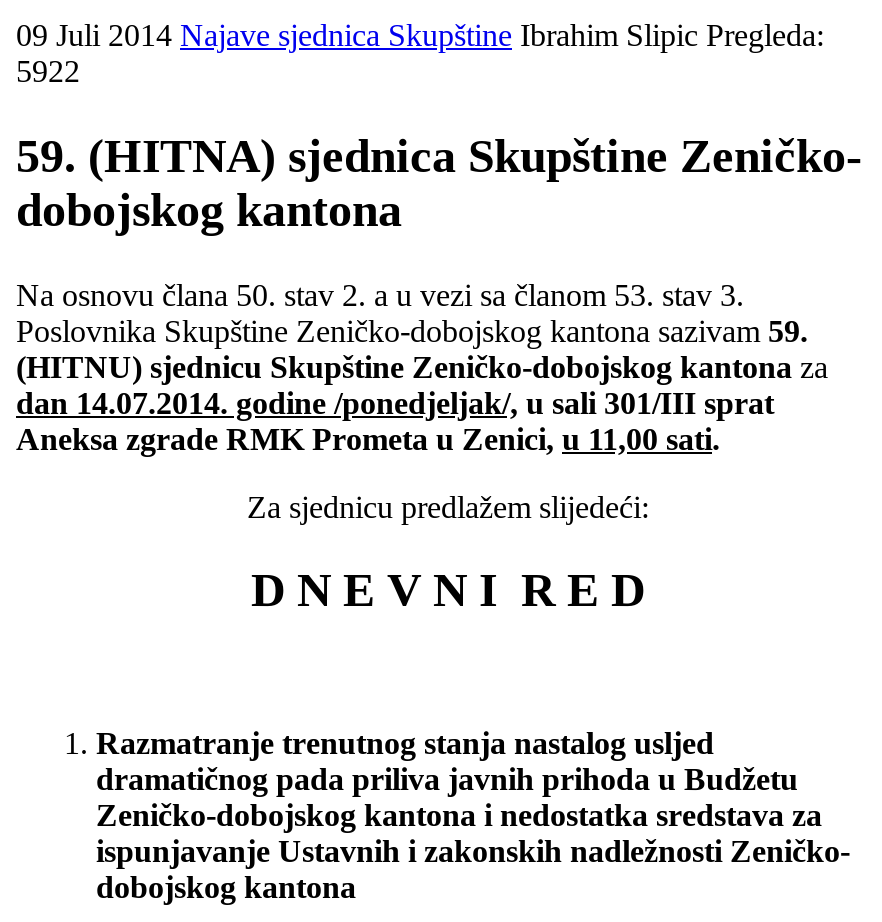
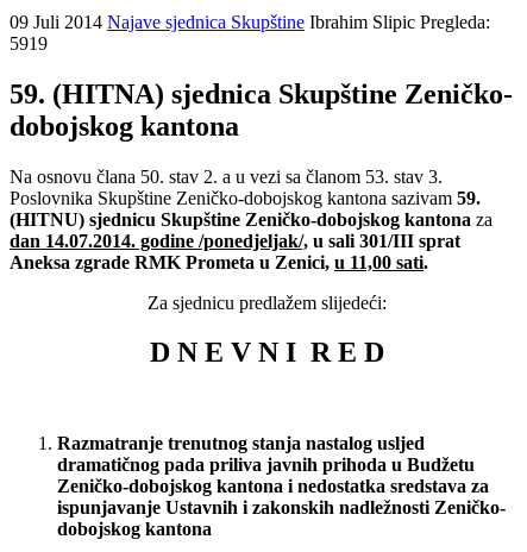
[16,53,80,87] 5922 -> [10,33,48,53] 5919

